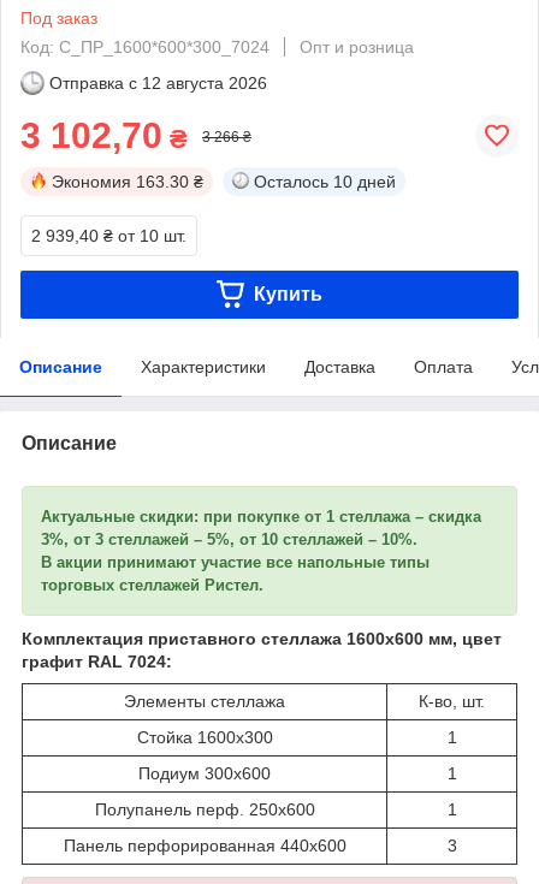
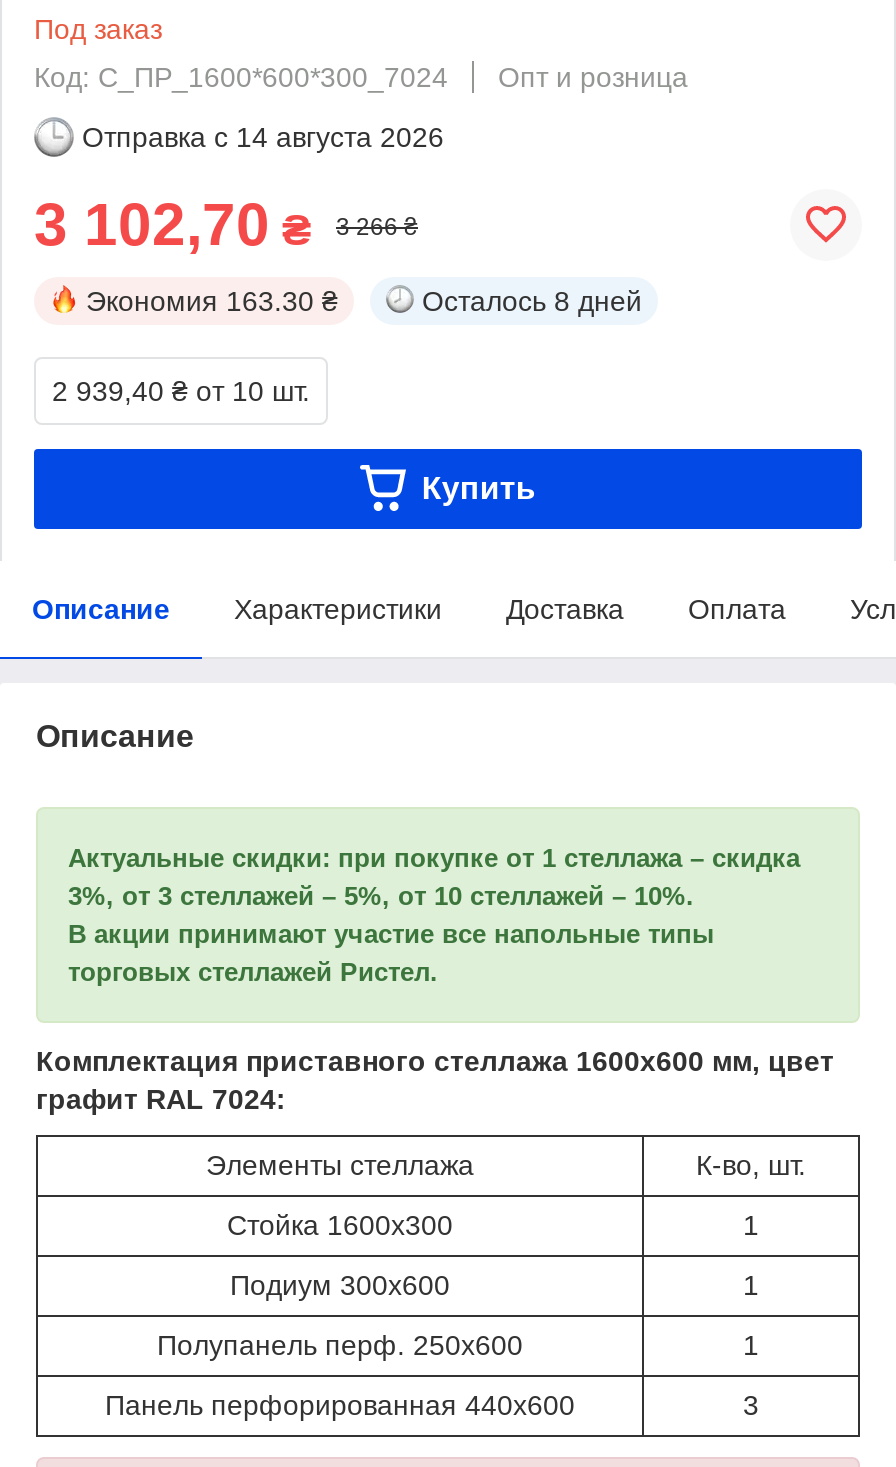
[49,73,267,92] Отправка с 12 августа 2026 -> [82,121,444,153] Отправка с 14 августа 2026
[254,172,396,191] Осталось 10 дней -> [422,285,642,317] Осталось 8 дней

